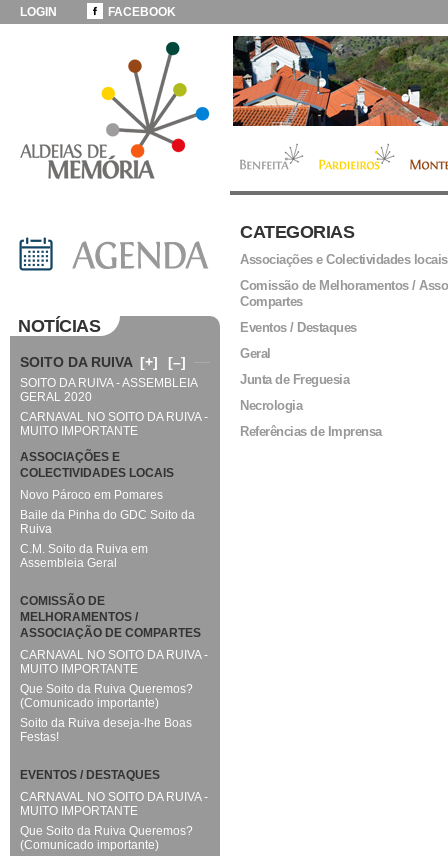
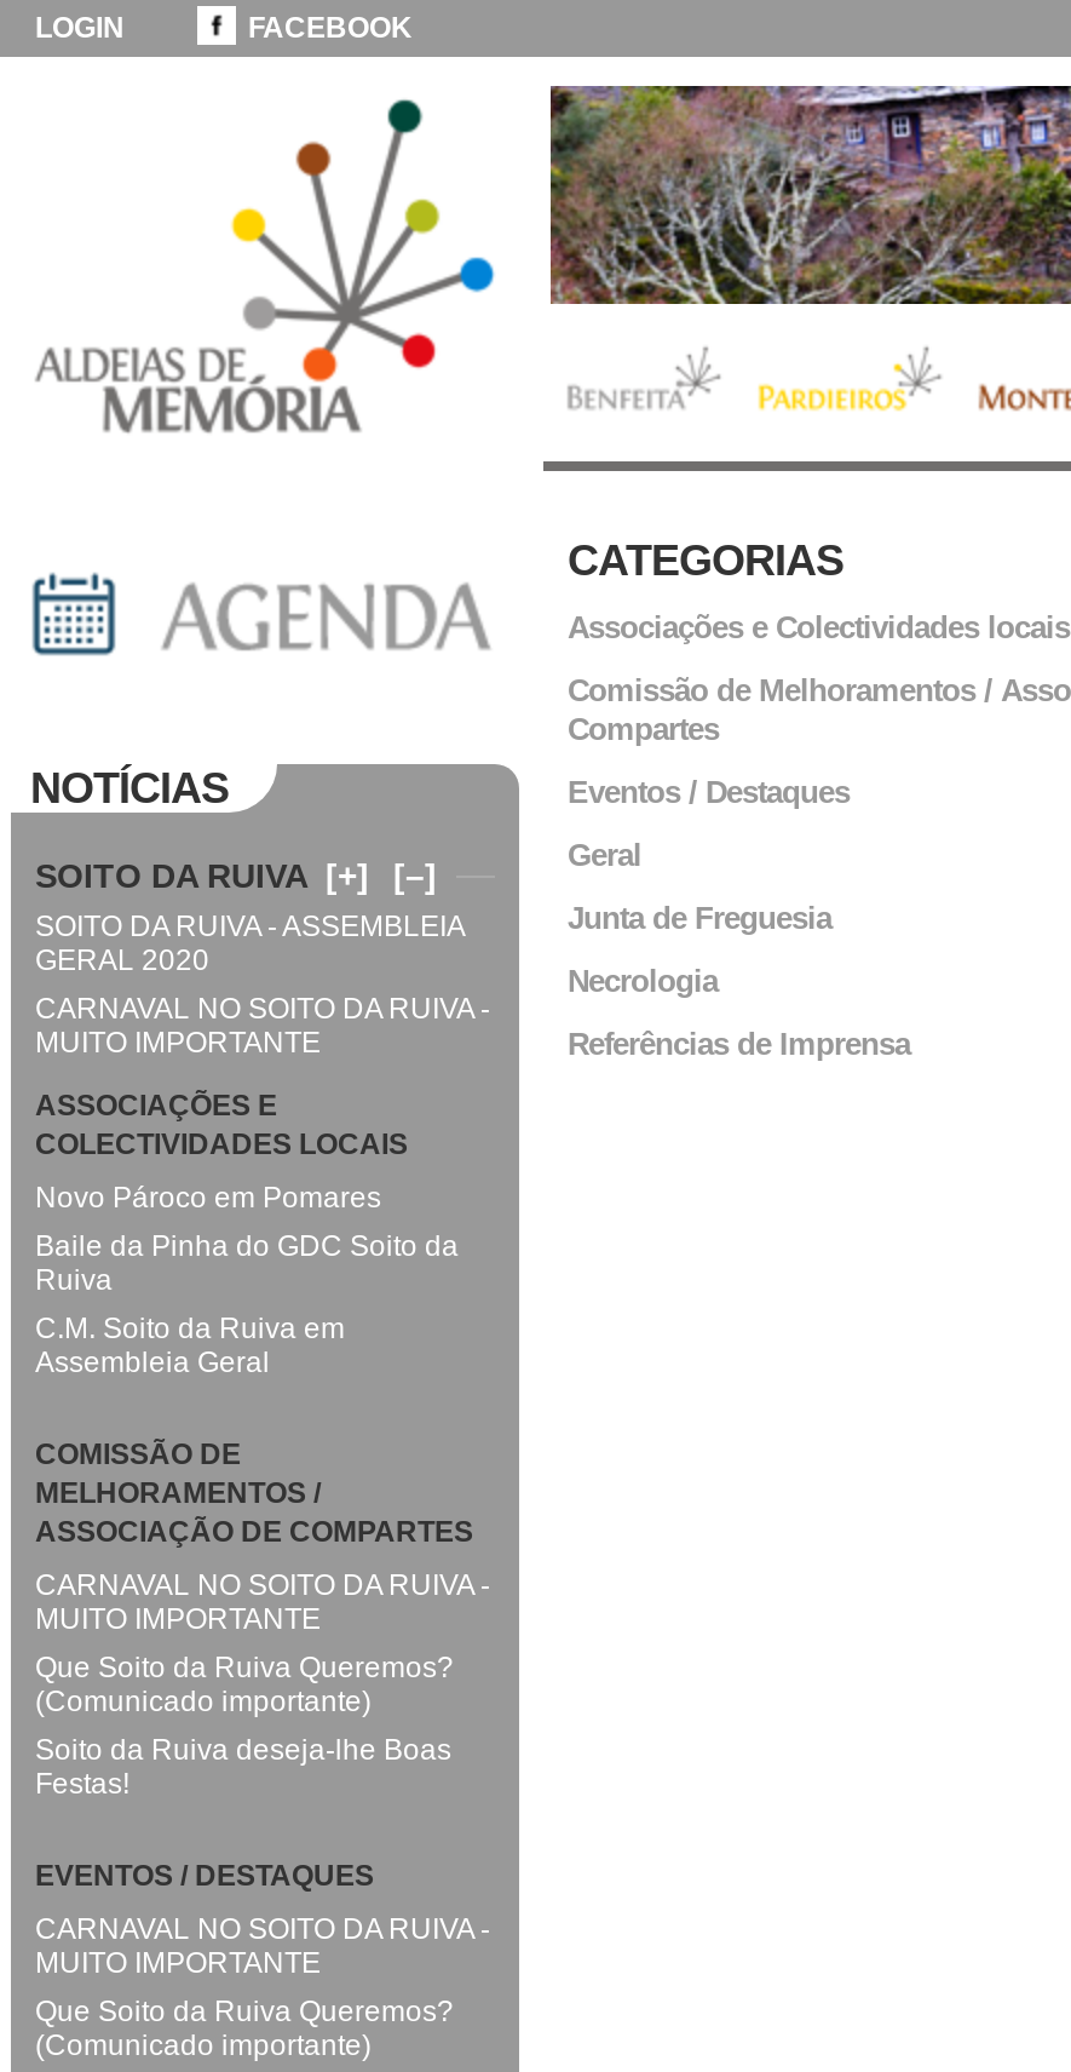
[232,35,445,127] [image] -> [548,84,1064,306] [image]

